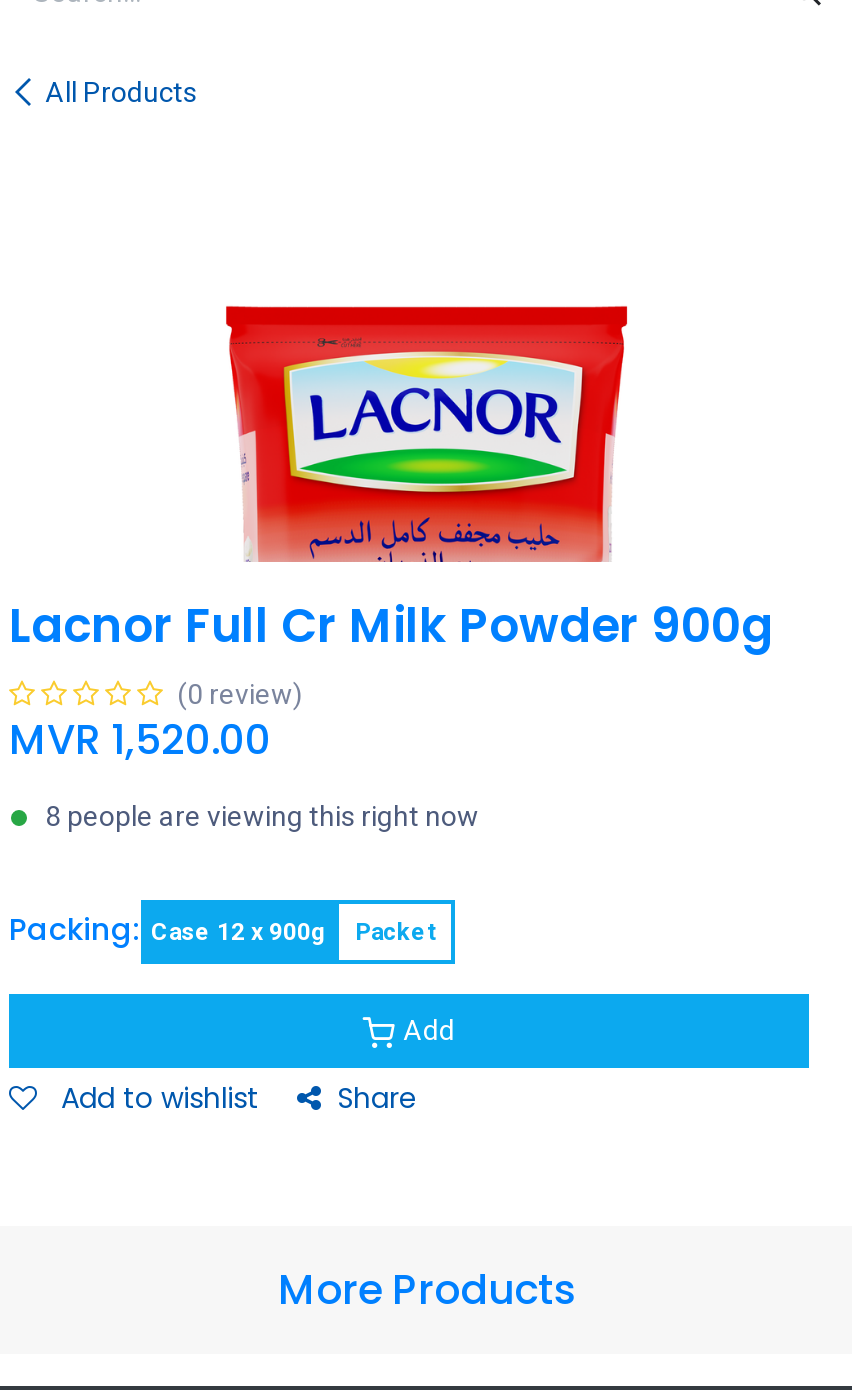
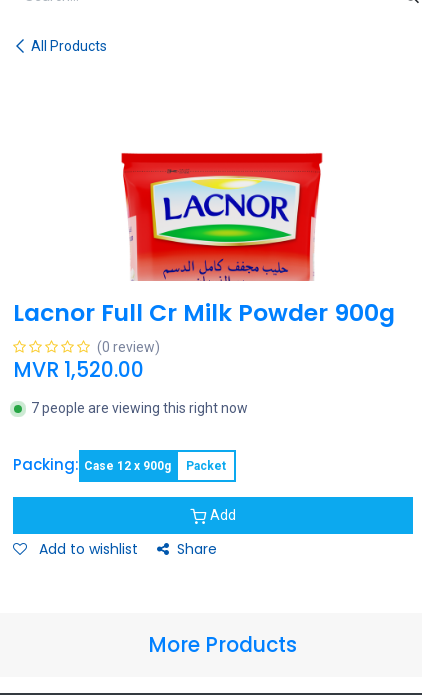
[45,800,479,832] 8 people are viewing this right now -> [31,400,248,416] 7 people are viewing this right now

